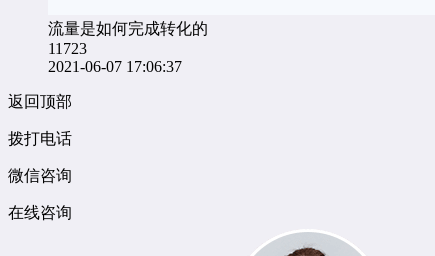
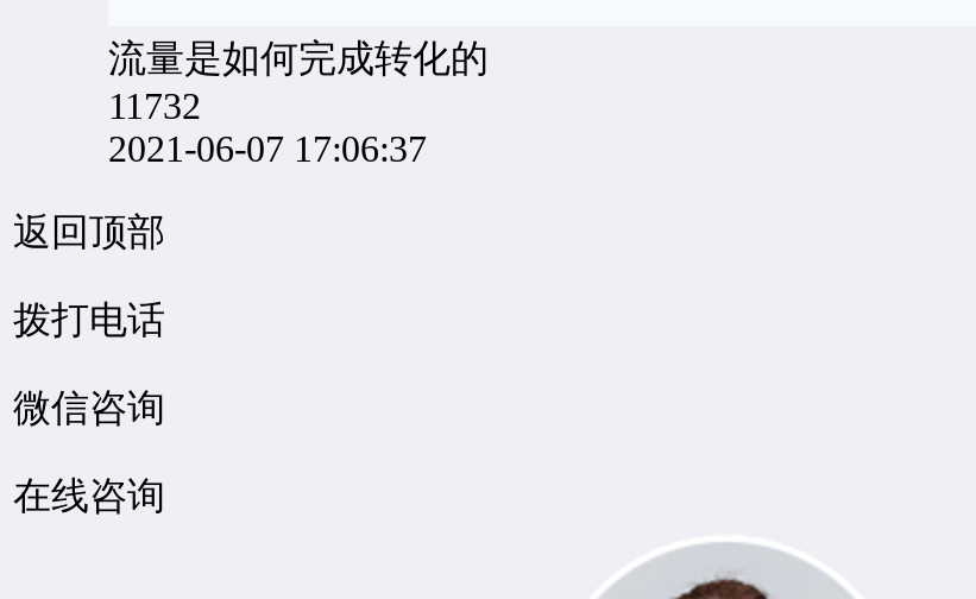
[48,40,87,57] 11723 -> [108,85,201,126] 11732

